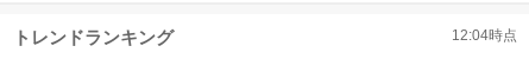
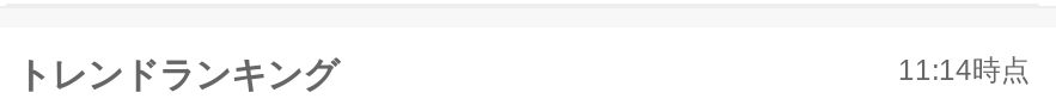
[452,27,517,44] 12:04時点 -> [898,54,1030,87] 11:14時点

